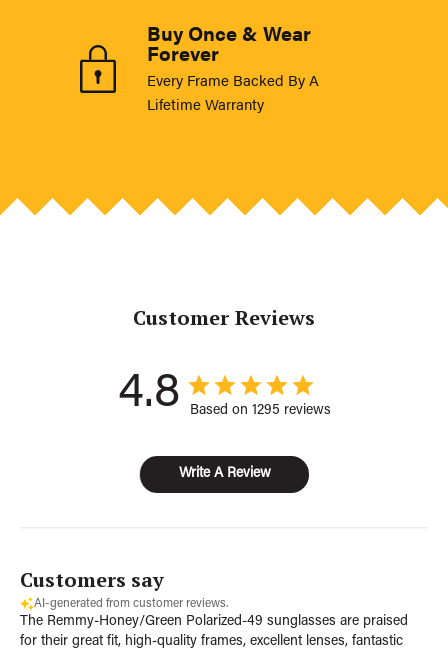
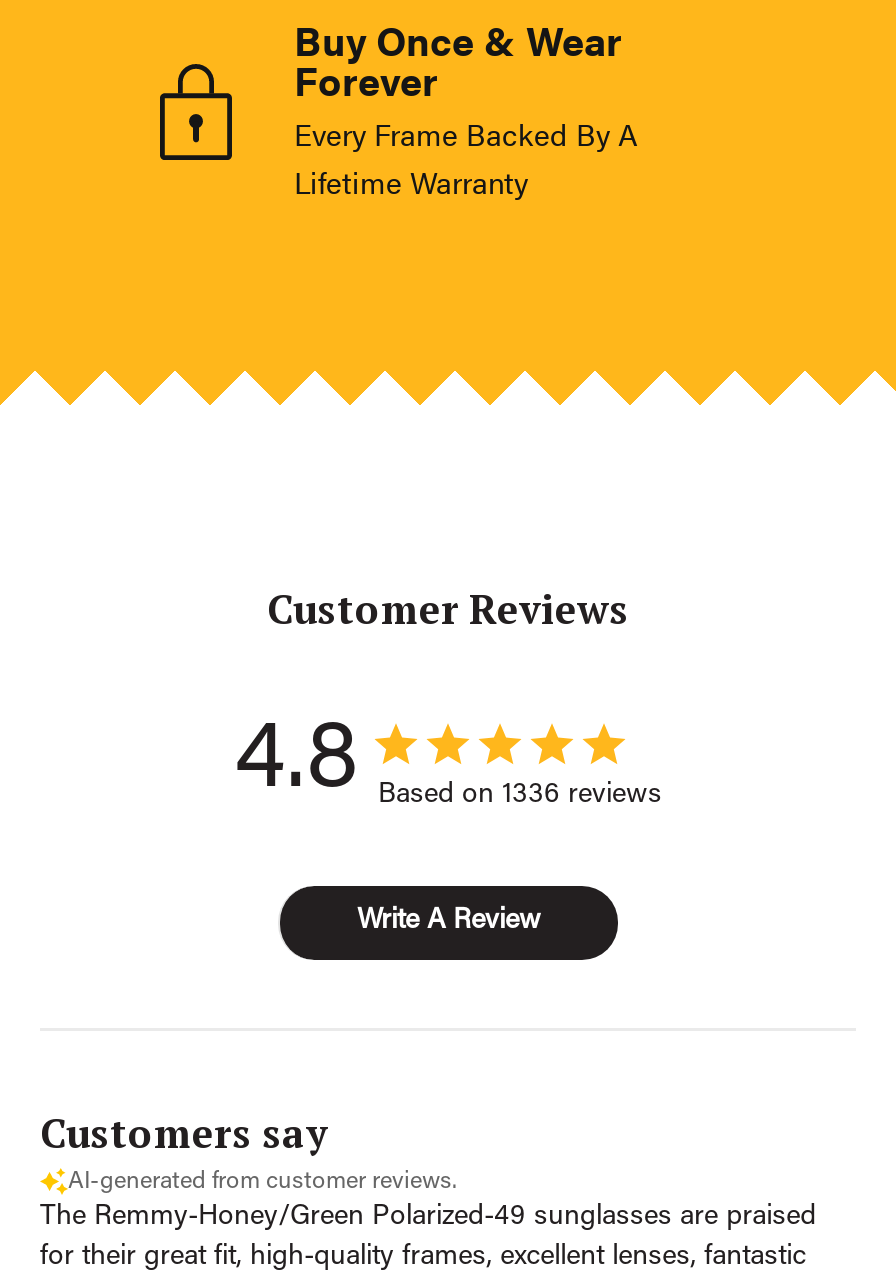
[189,404,330,418] Based on 1295 reviews -> [378,781,662,809] Based on 1336 reviews

